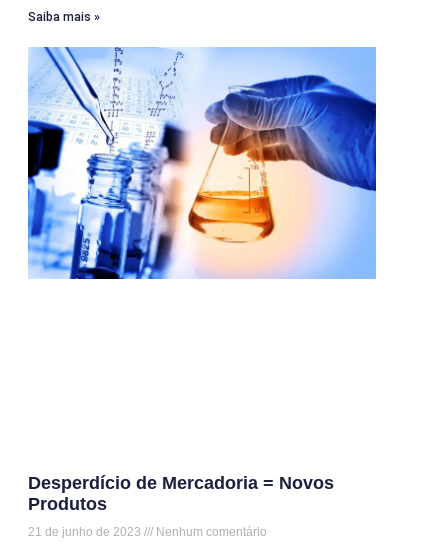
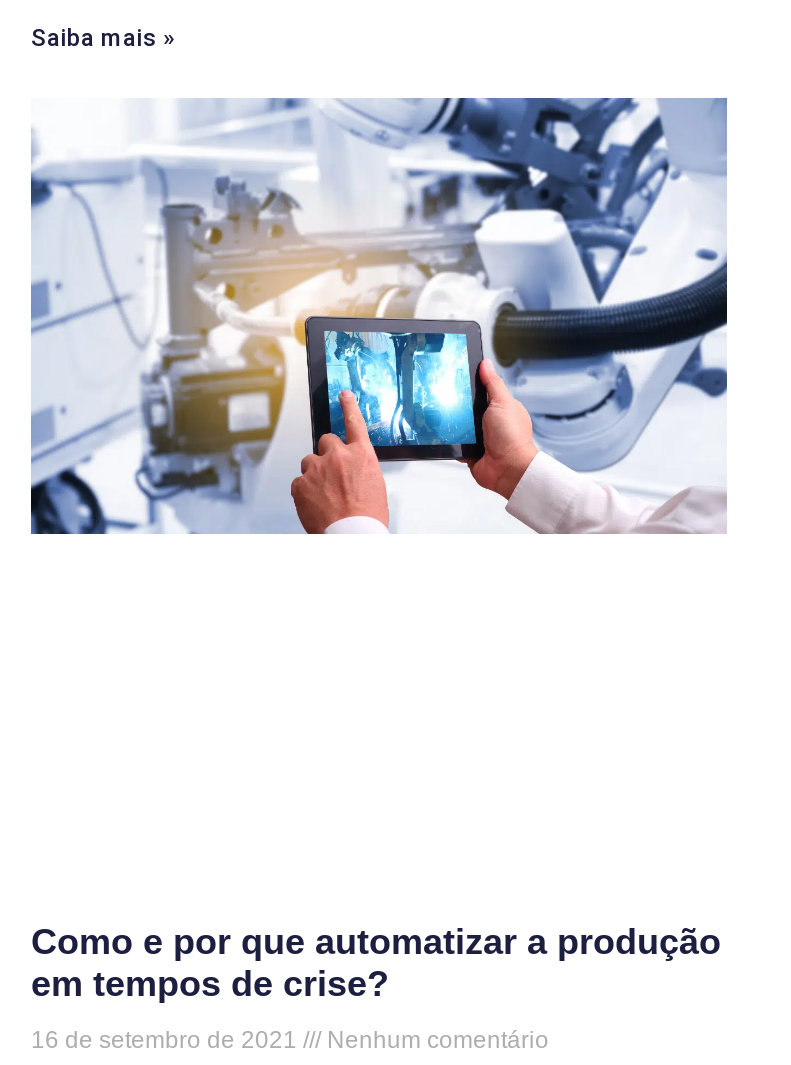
[27,46,377,280] [image] -> [29,96,729,536] [image]
[28,473,334,514] Desperdício de Mercadoria = Novos | Produtos -> [31,921,721,1003] Como e por que automatizar a produção | em tempos de crise?
[28,525,144,539] 21 de junho de 2023 -> [31,1025,303,1053] 16 de setembro de 2021

